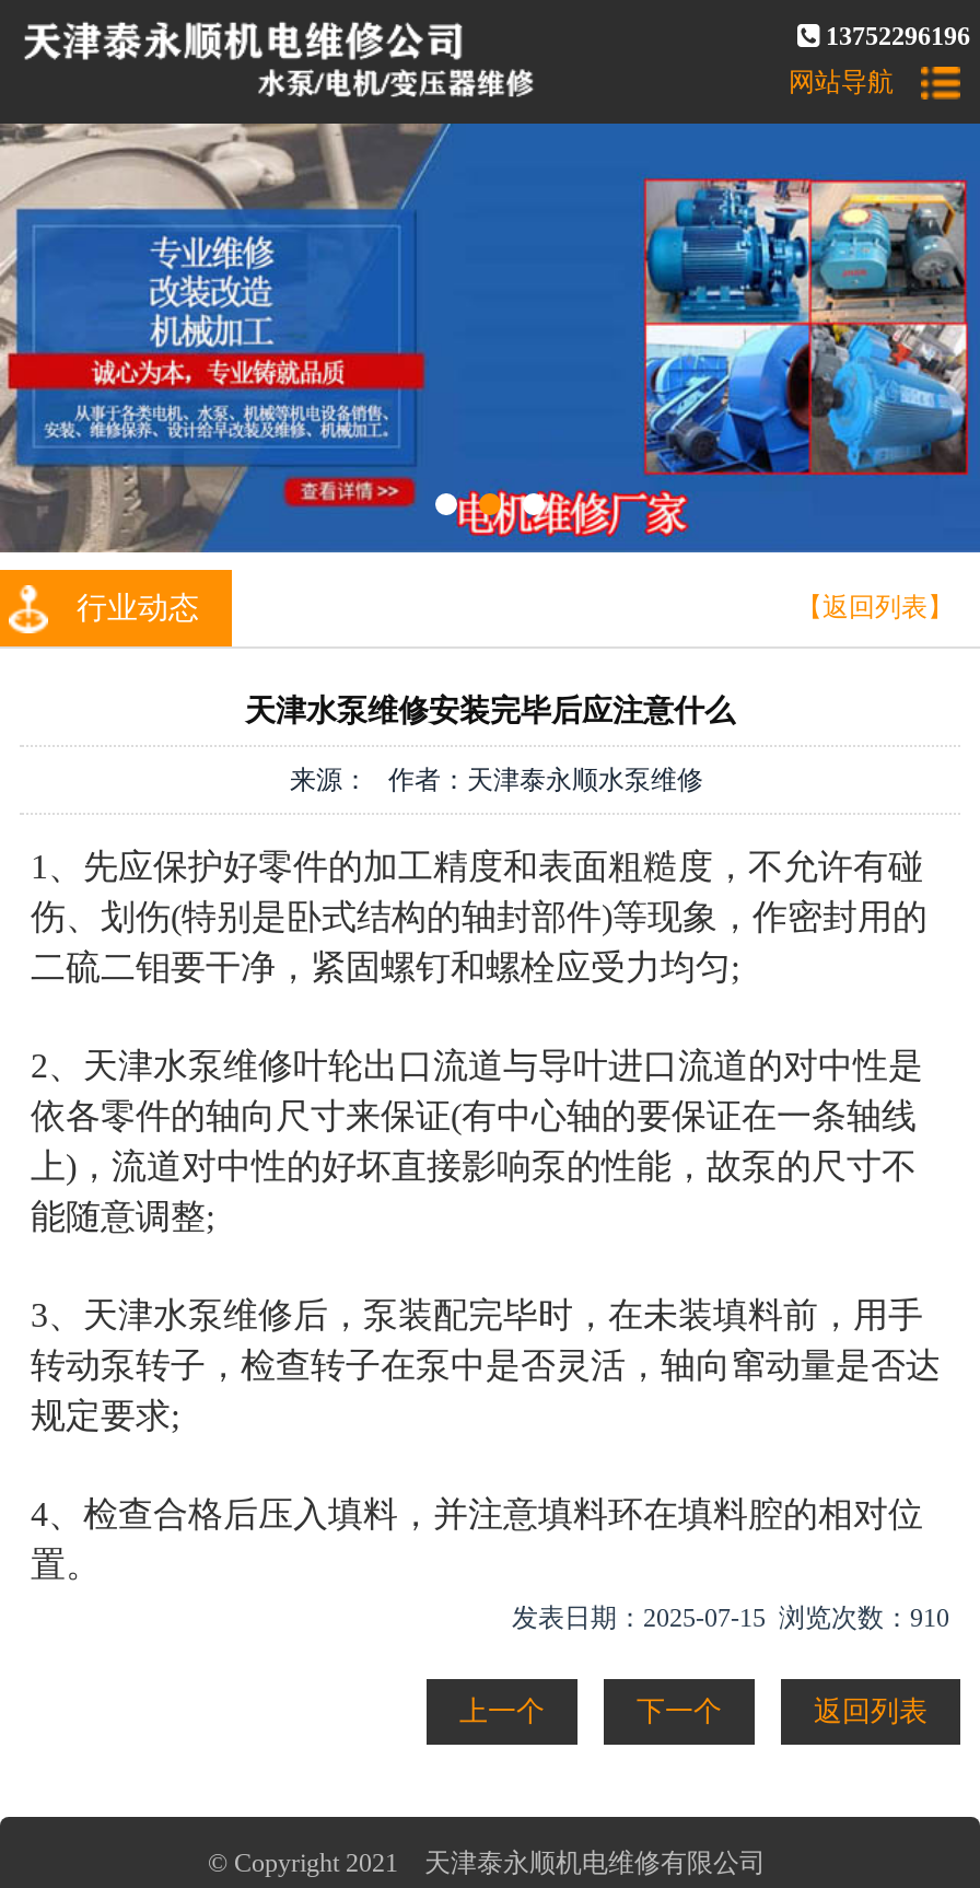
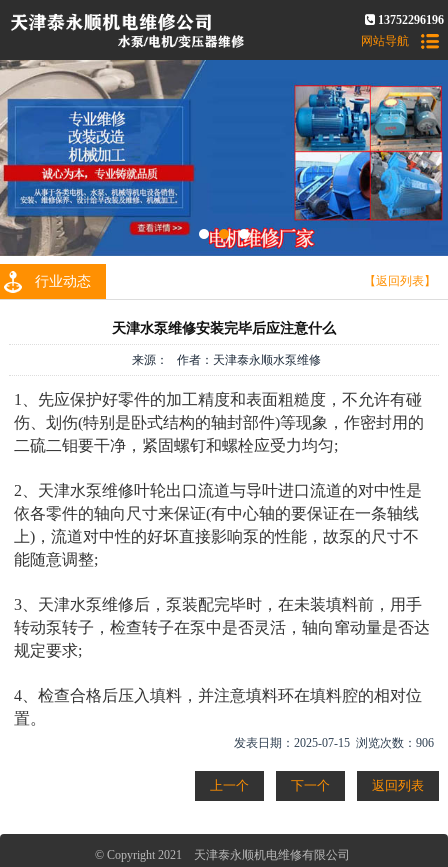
[512,1603,949,1633] 发表日期：2025-07-15 浏览次数：910 -> [234,736,434,750] 发表日期：2025-07-15 浏览次数：906

